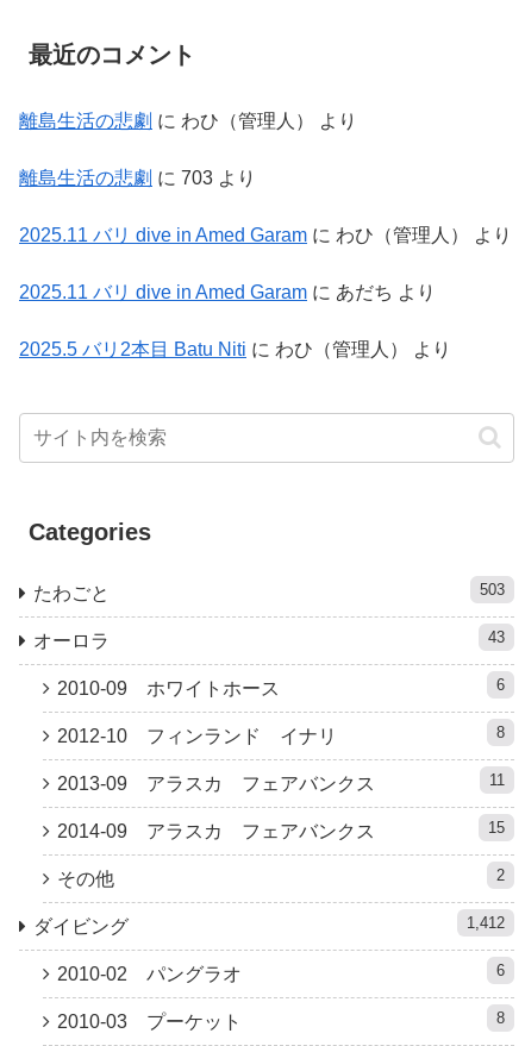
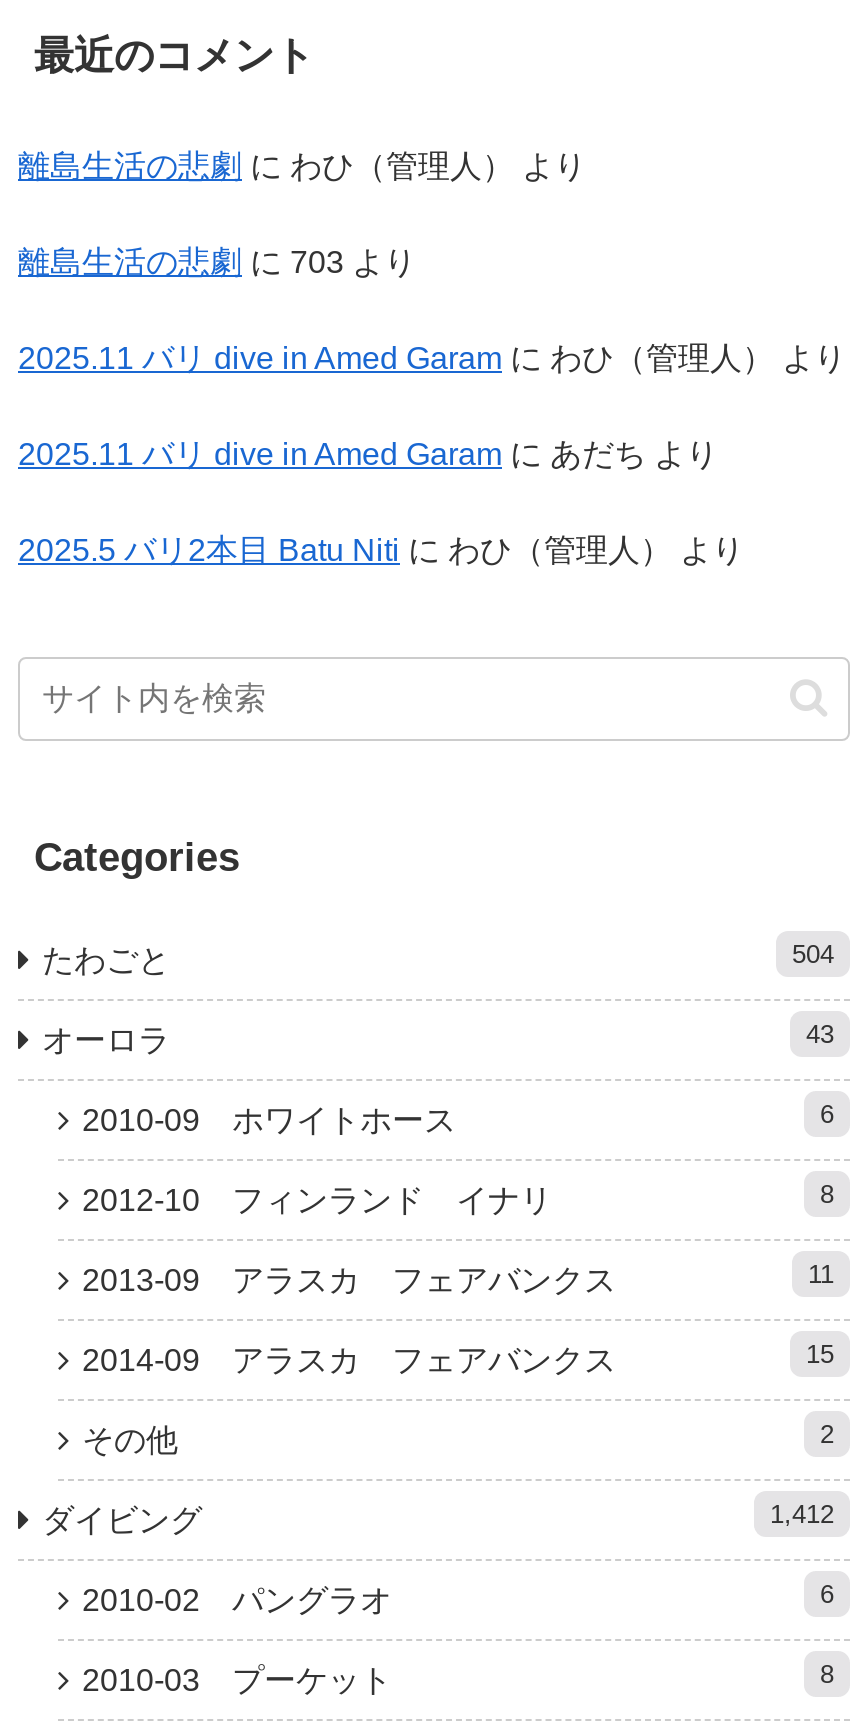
[480,581,505,599] 503 -> [792,939,834,969] 504

